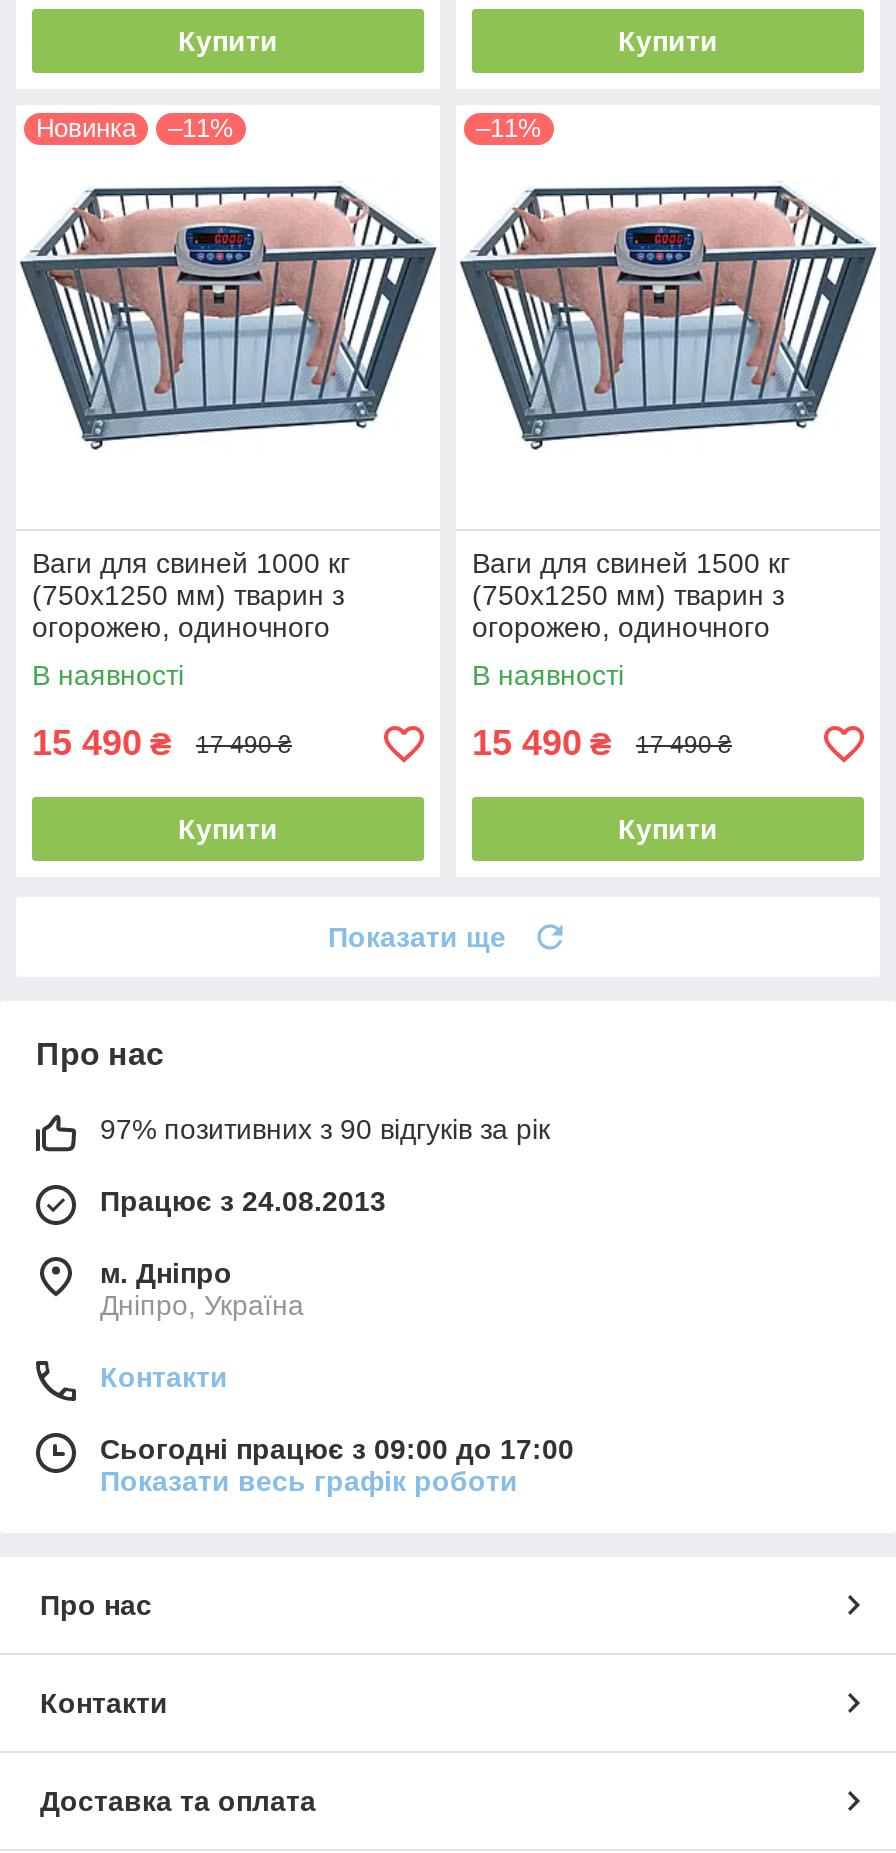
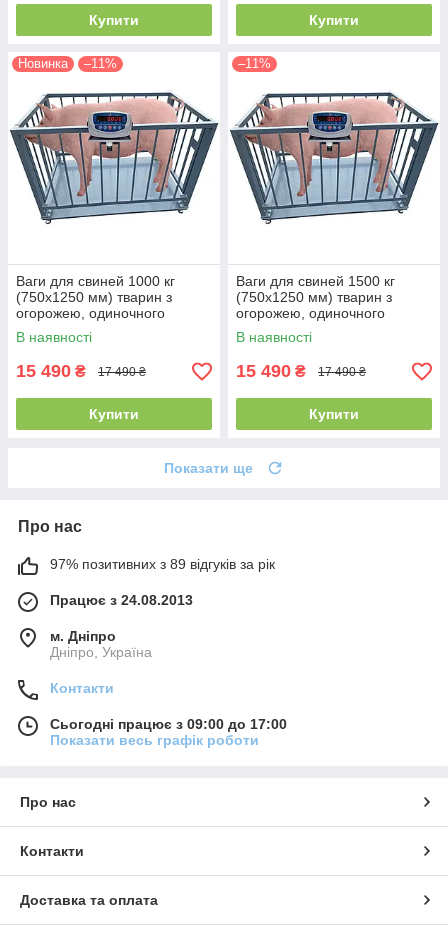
[100,1113,550,1145] 97% позитивних з 90 відгуків за рік -> [50,556,275,572] 97% позитивних з 89 відгуків за рік

